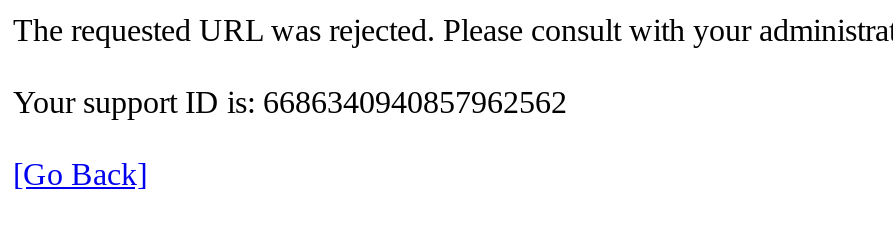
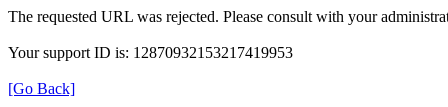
[13,85,567,119] Your support ID is: 6686340940857962562 -> [8,44,293,61] Your support ID is: 12870932153217419953

